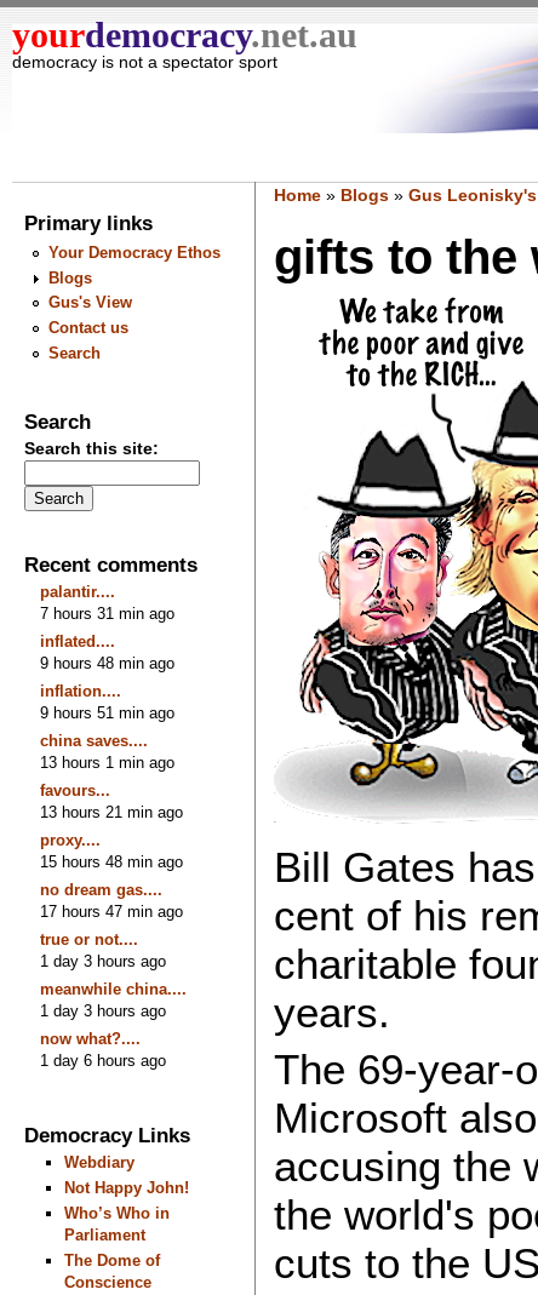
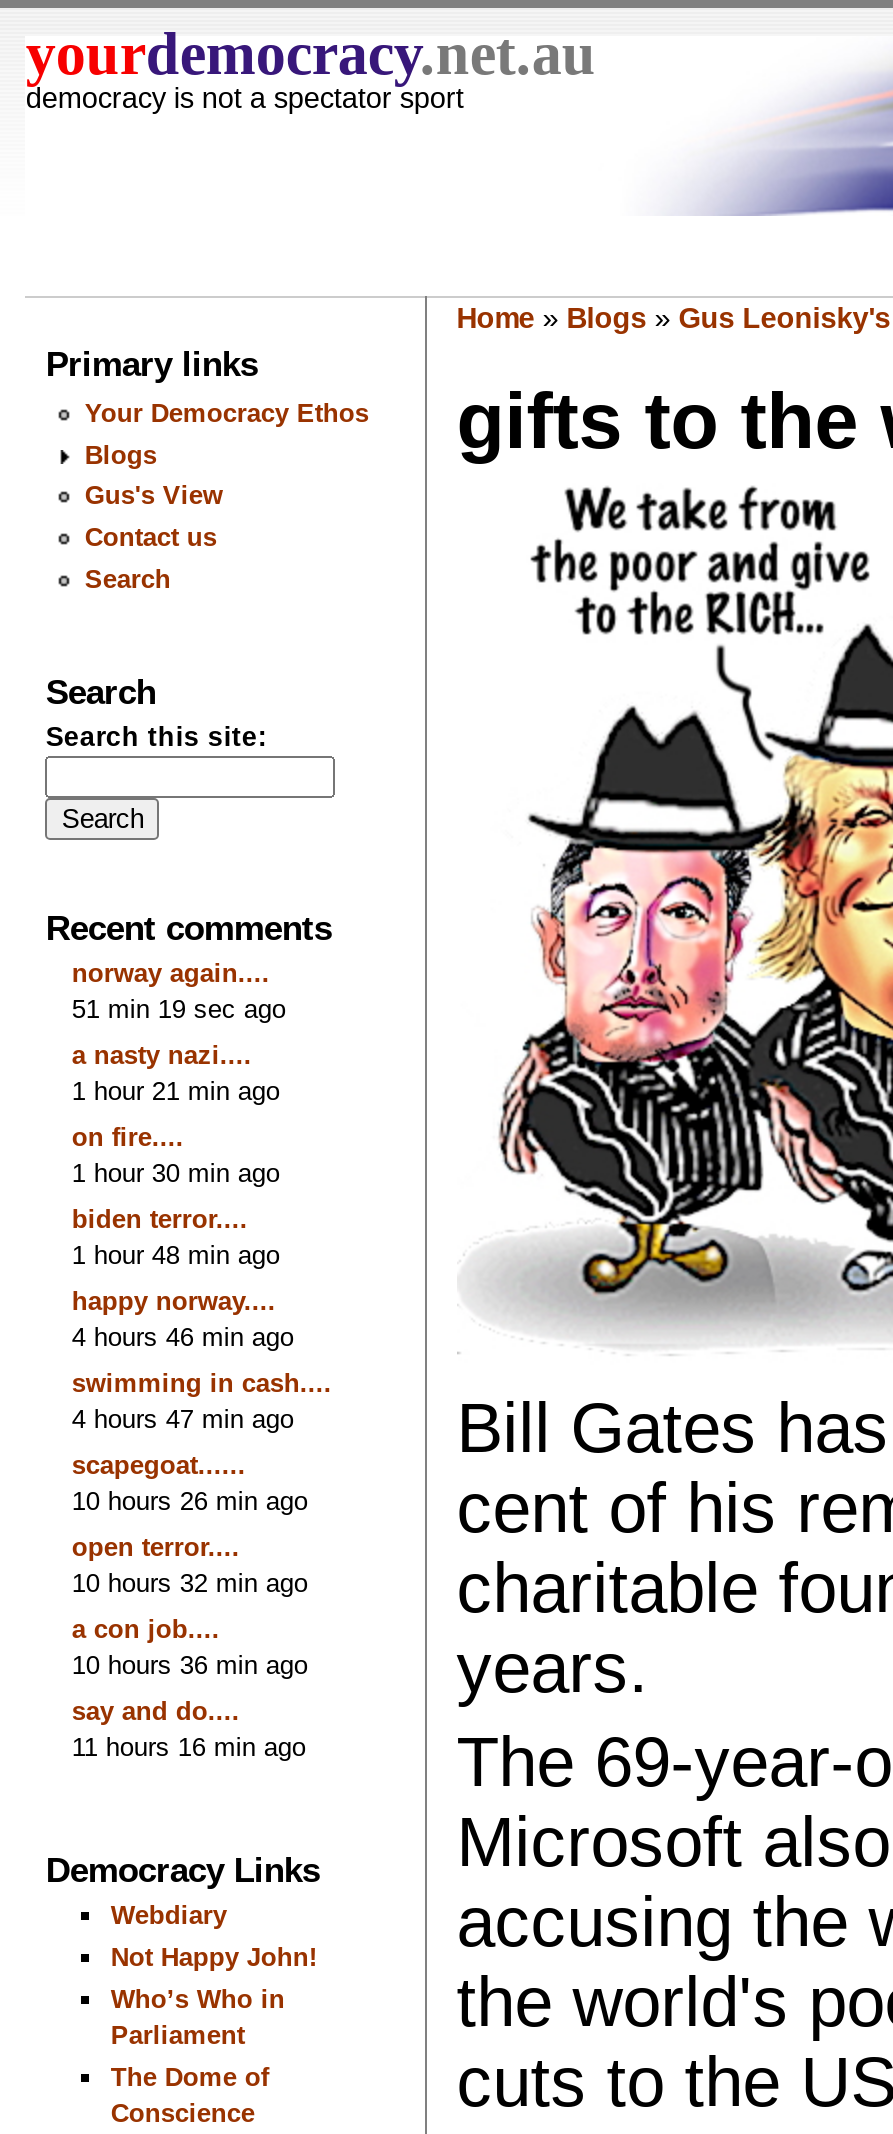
[40,582,175,622] palantir.... | 7 hours 31 min ago -> [72,957,286,1023] norway again.... | 51 min 19 sec ago
[40,632,175,672] inflated.... | 9 hours 48 min ago -> [72,1039,280,1105] a nasty nazi.... | 1 hour 21 min ago
[40,681,175,721] inflation.... | 9 hours 51 min ago -> [72,1121,280,1187] on fire.... | 1 hour 30 min ago
[40,731,175,771] china saves.... | 13 hours 1 min ago -> [72,1203,280,1269] biden terror.... | 1 hour 48 min ago
[40,781,183,821] favours... | 13 hours 21 min ago -> [72,1285,294,1351] happy norway.... | 4 hours 46 min ago
[40,830,183,870] proxy.... | 15 hours 48 min ago -> [72,1367,332,1433] swimming in cash.... | 4 hours 47 min ago
[40,880,183,920] no dream gas.... | 17 hours 47 min ago -> [72,1449,308,1515] scapegoat...... | 10 hours 26 min ago
[40,930,166,970] true or not.... | 1 day 3 hours ago -> [72,1531,308,1597] open terror.... | 10 hours 32 min ago
[40,979,187,1019] meanwhile china.... | 1 day 3 hours ago -> [72,1613,308,1679] a con job.... | 10 hours 36 min ago
[40,1029,166,1069] now what?.... | 1 day 6 hours ago -> [72,1695,306,1761] say and do.... | 11 hours 16 min ago

